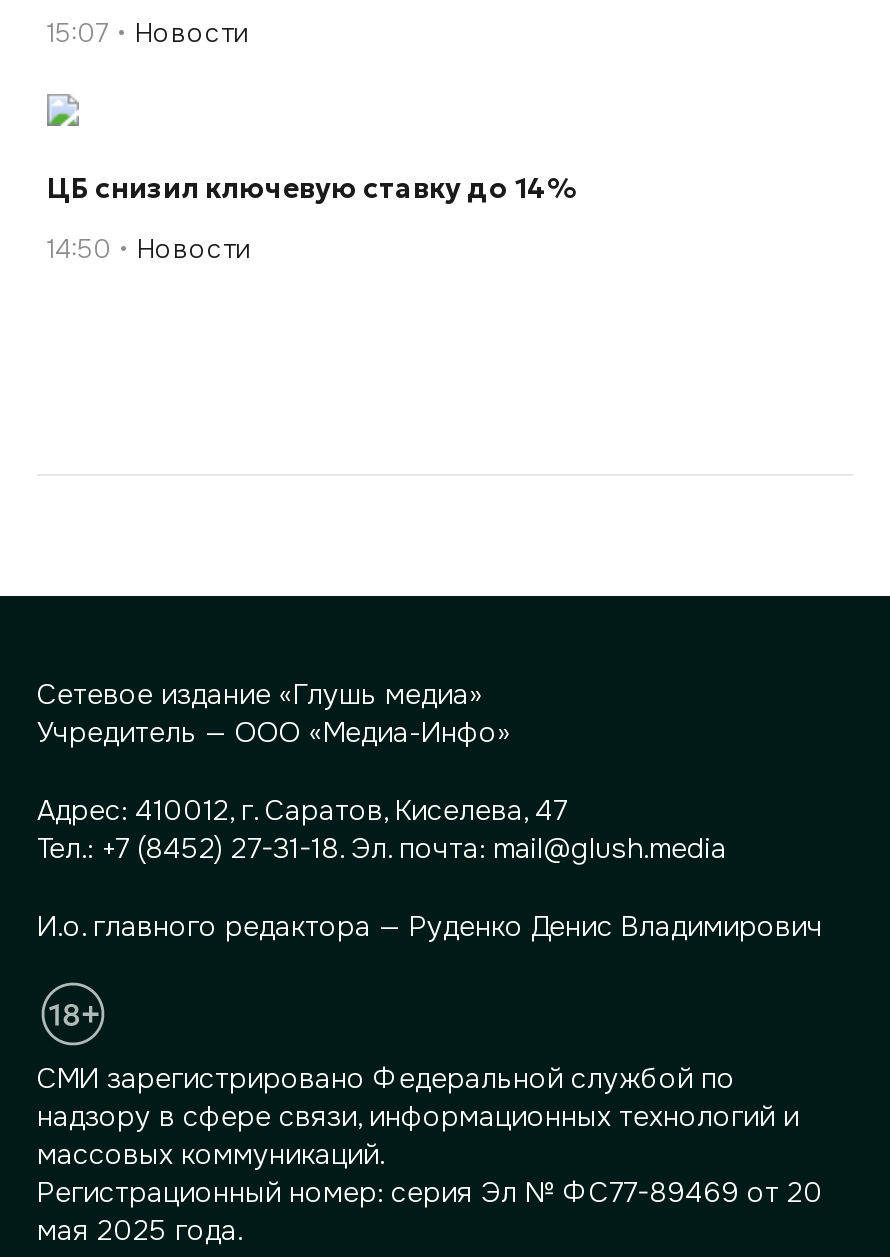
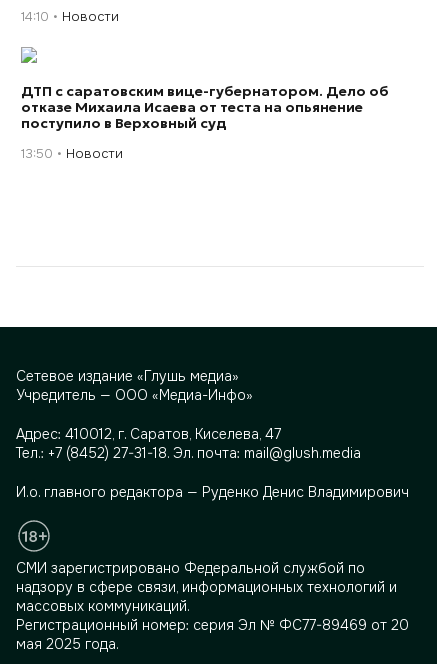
[47,15,249,49] 15:07 Новости -> [21,7,119,24] 14:10 Новости
[47,169,577,205] ЦБ снизил ключевую ставку до 14% -> [21,81,389,131] ДТП с саратовским вице-губернатором. Дело об | отказе Михаила Исаева от теста на опьянение | поступило в Верховный суд
[47,231,251,265] 14:50 Новости -> [21,144,123,161] 13:50 Новости

